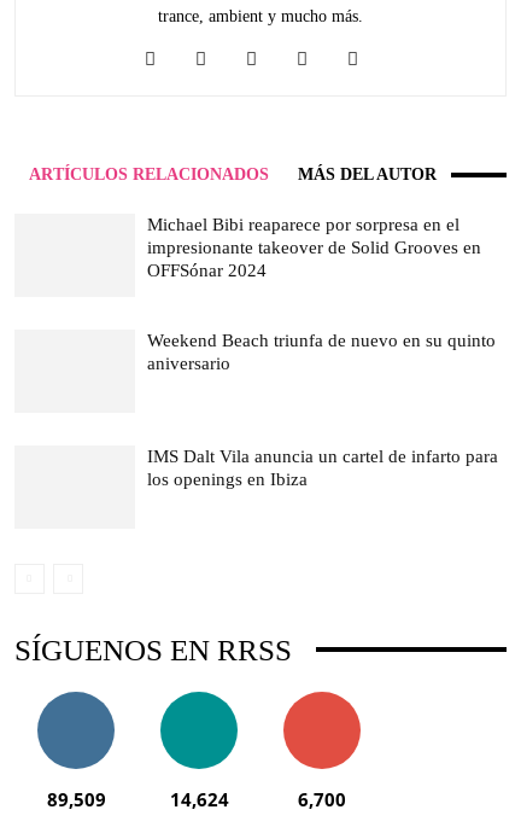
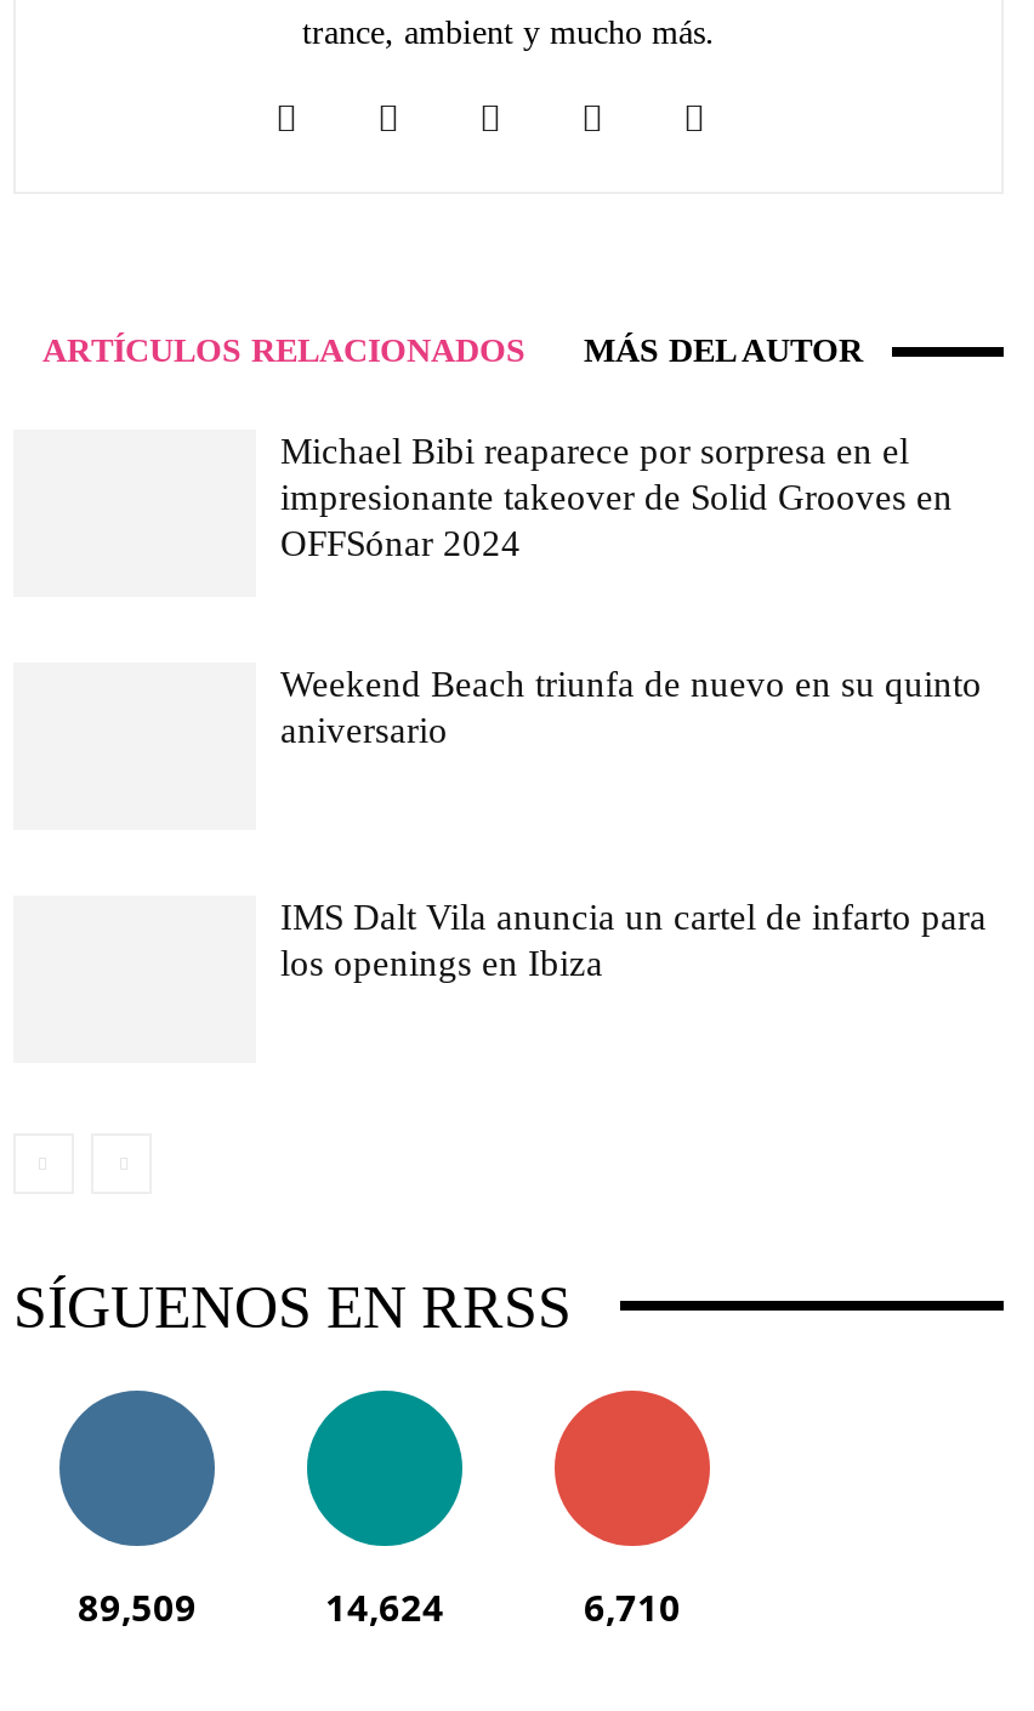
[298,787,346,811] 6,700 -> [584,1582,681,1630] 6,710

